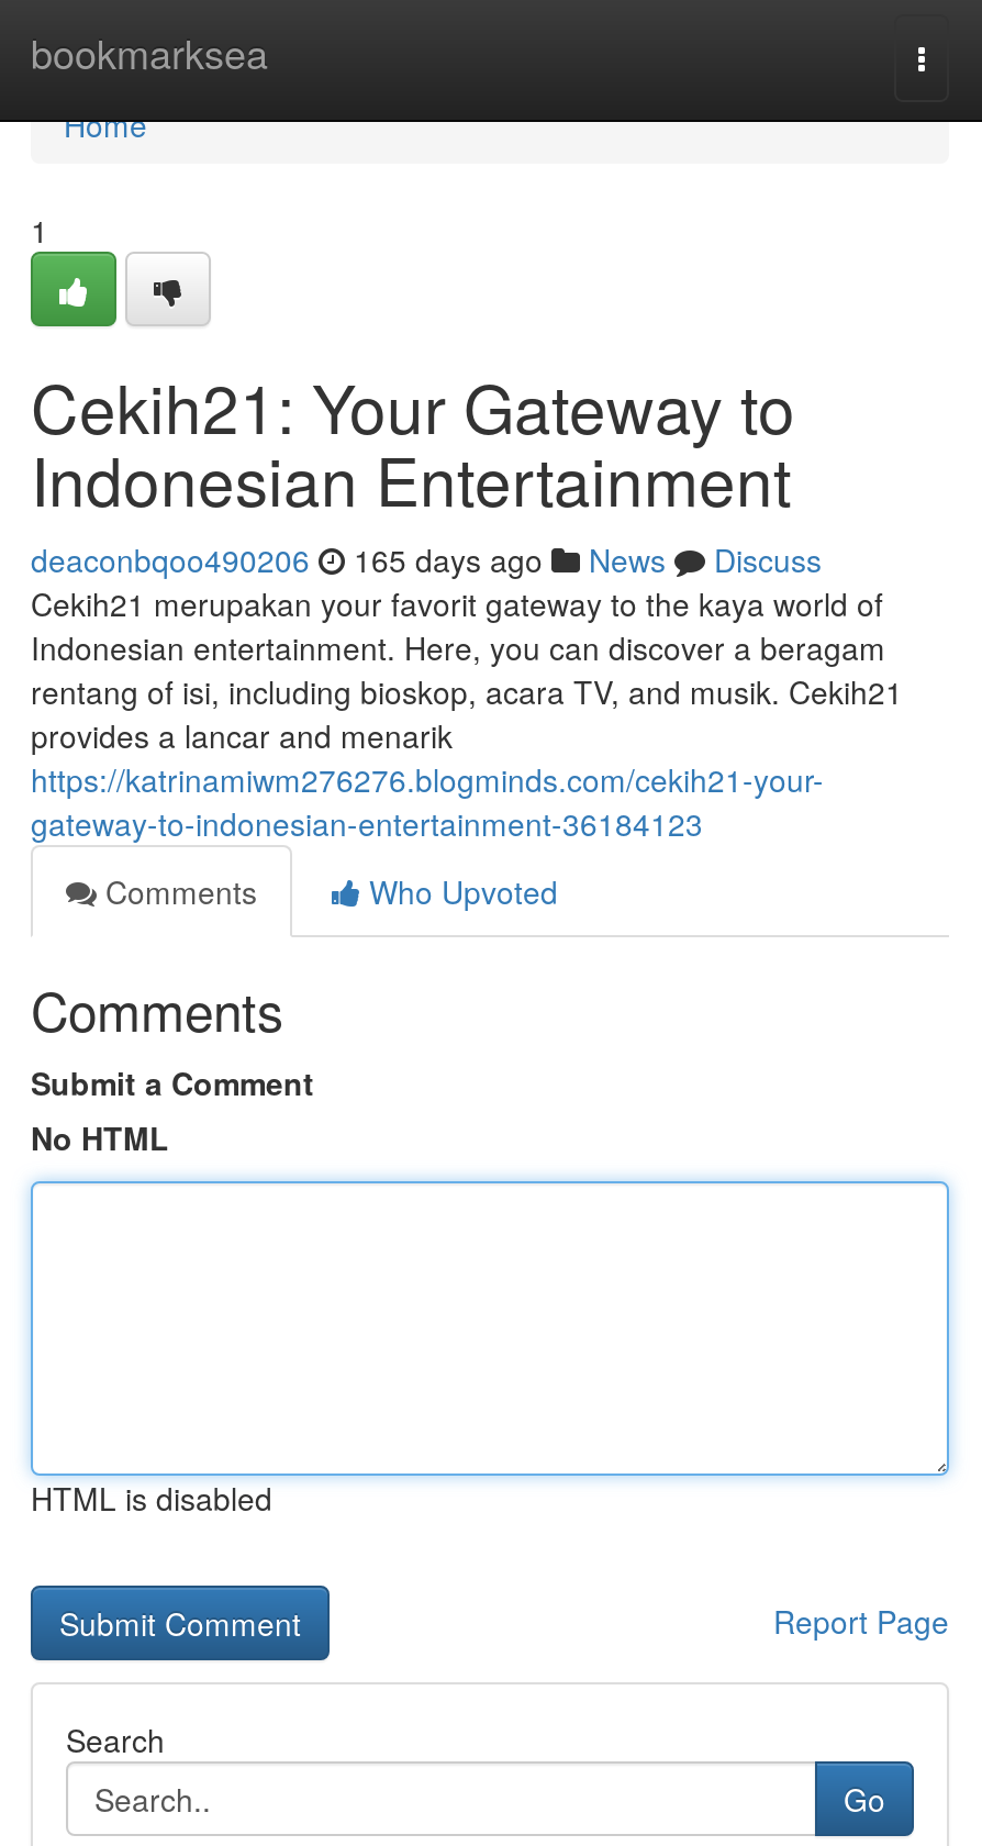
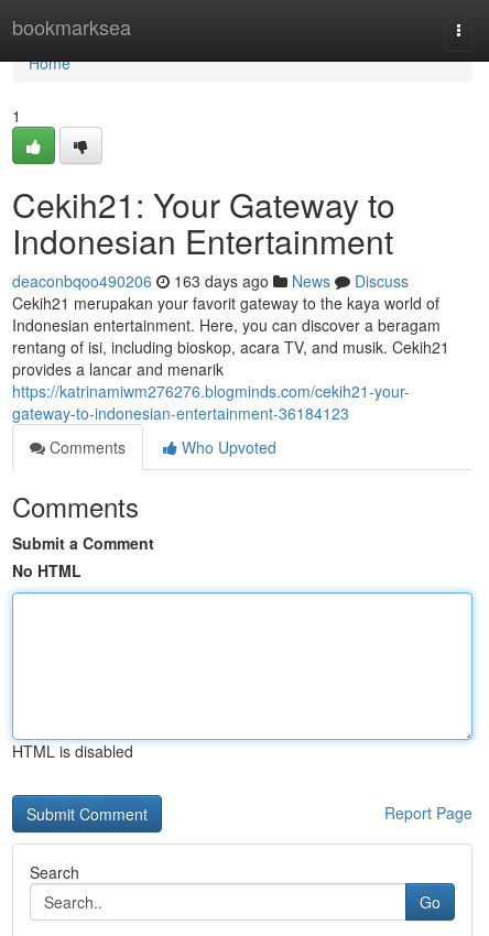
[31,537,822,581] deaconbqoo490206 165 days ago News Discuss -> [12,270,409,292] deaconbqoo490206 163 days ago News Discuss

